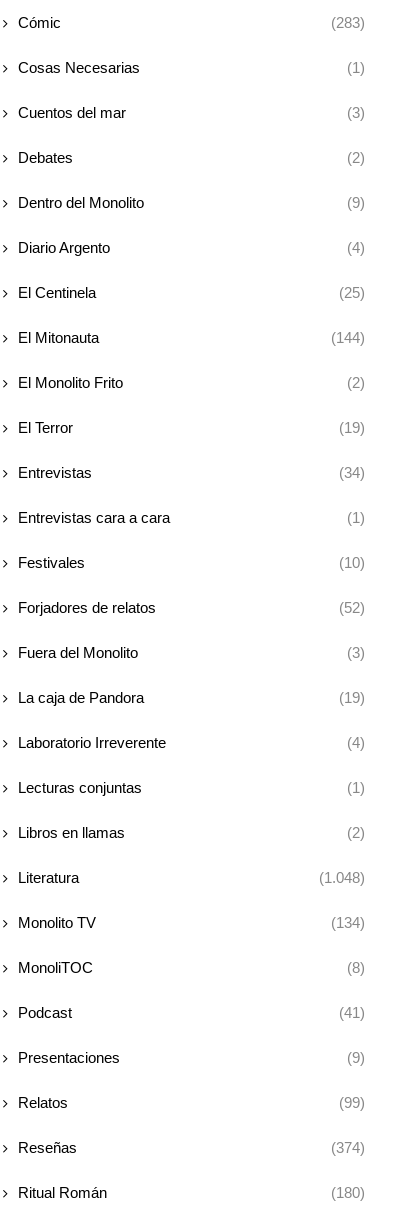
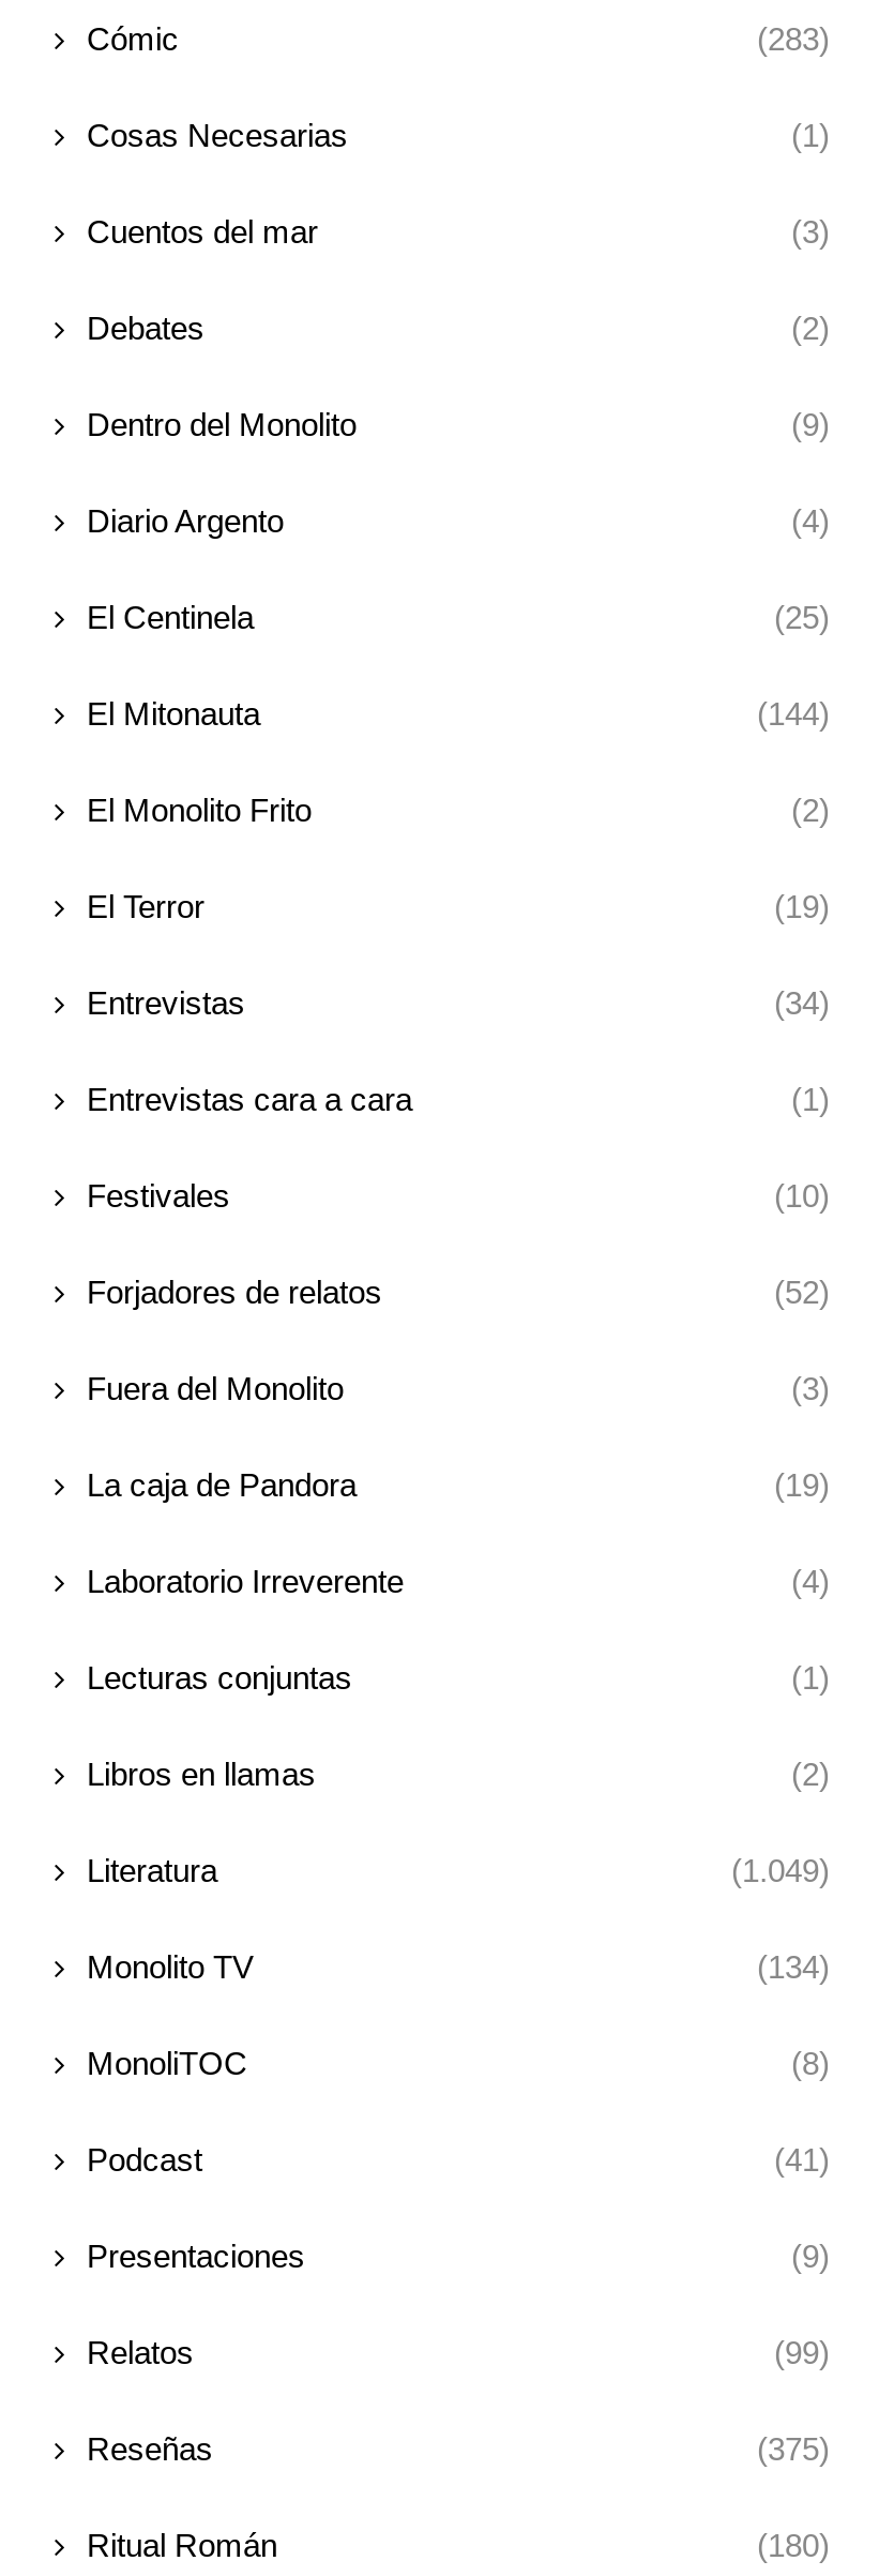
[319,869,365,886] (1.048) -> [731,1852,830,1888] (1.049)
[331,1139,365,1156] (374) -> [757,2430,830,2467] (375)

